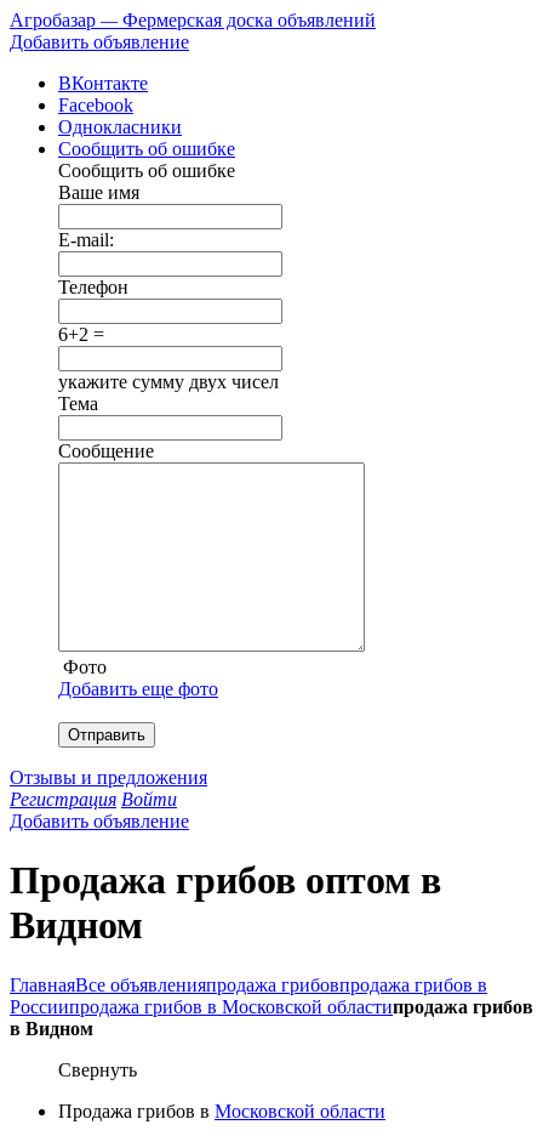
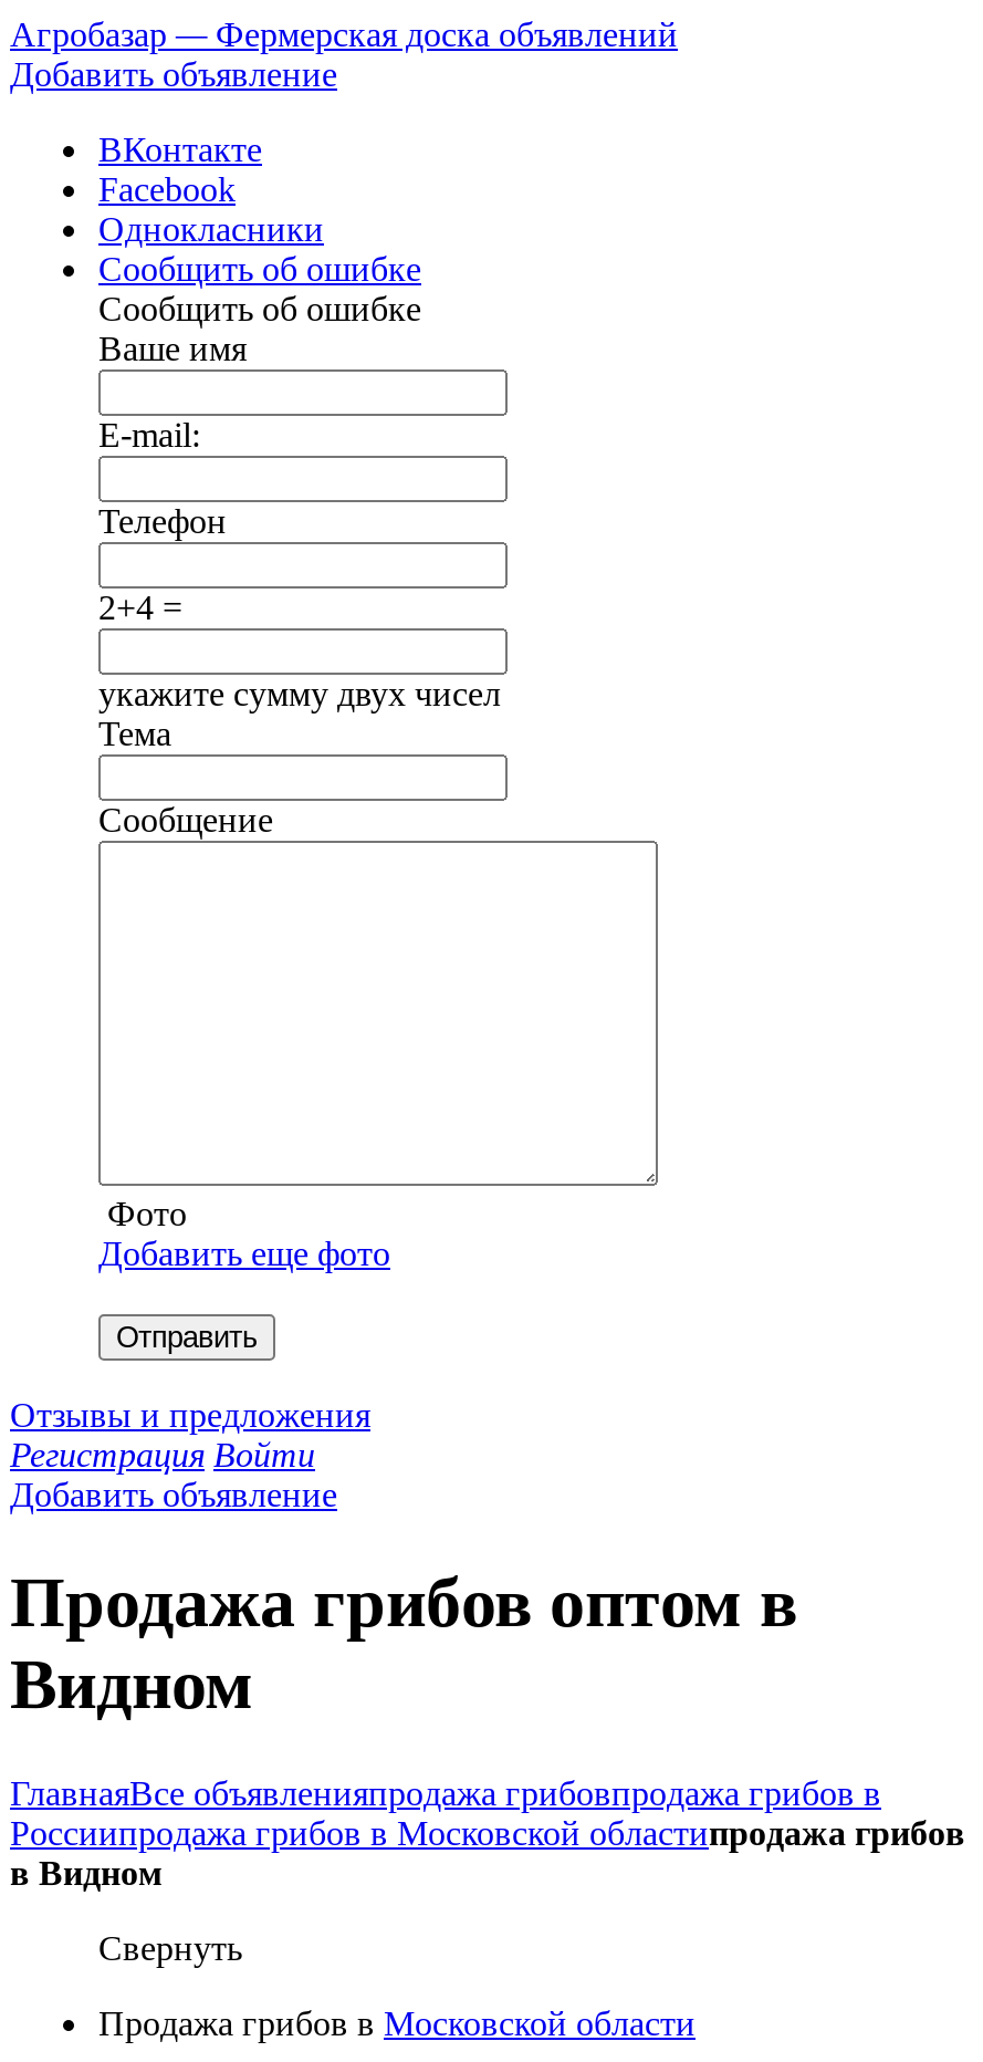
[58,324,104,345] 6+2 = -> [98,589,182,626] 2+4 =

